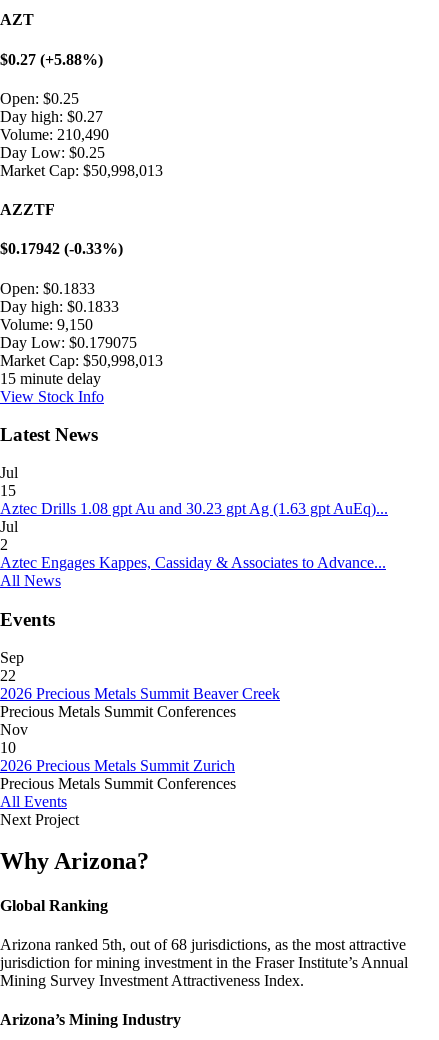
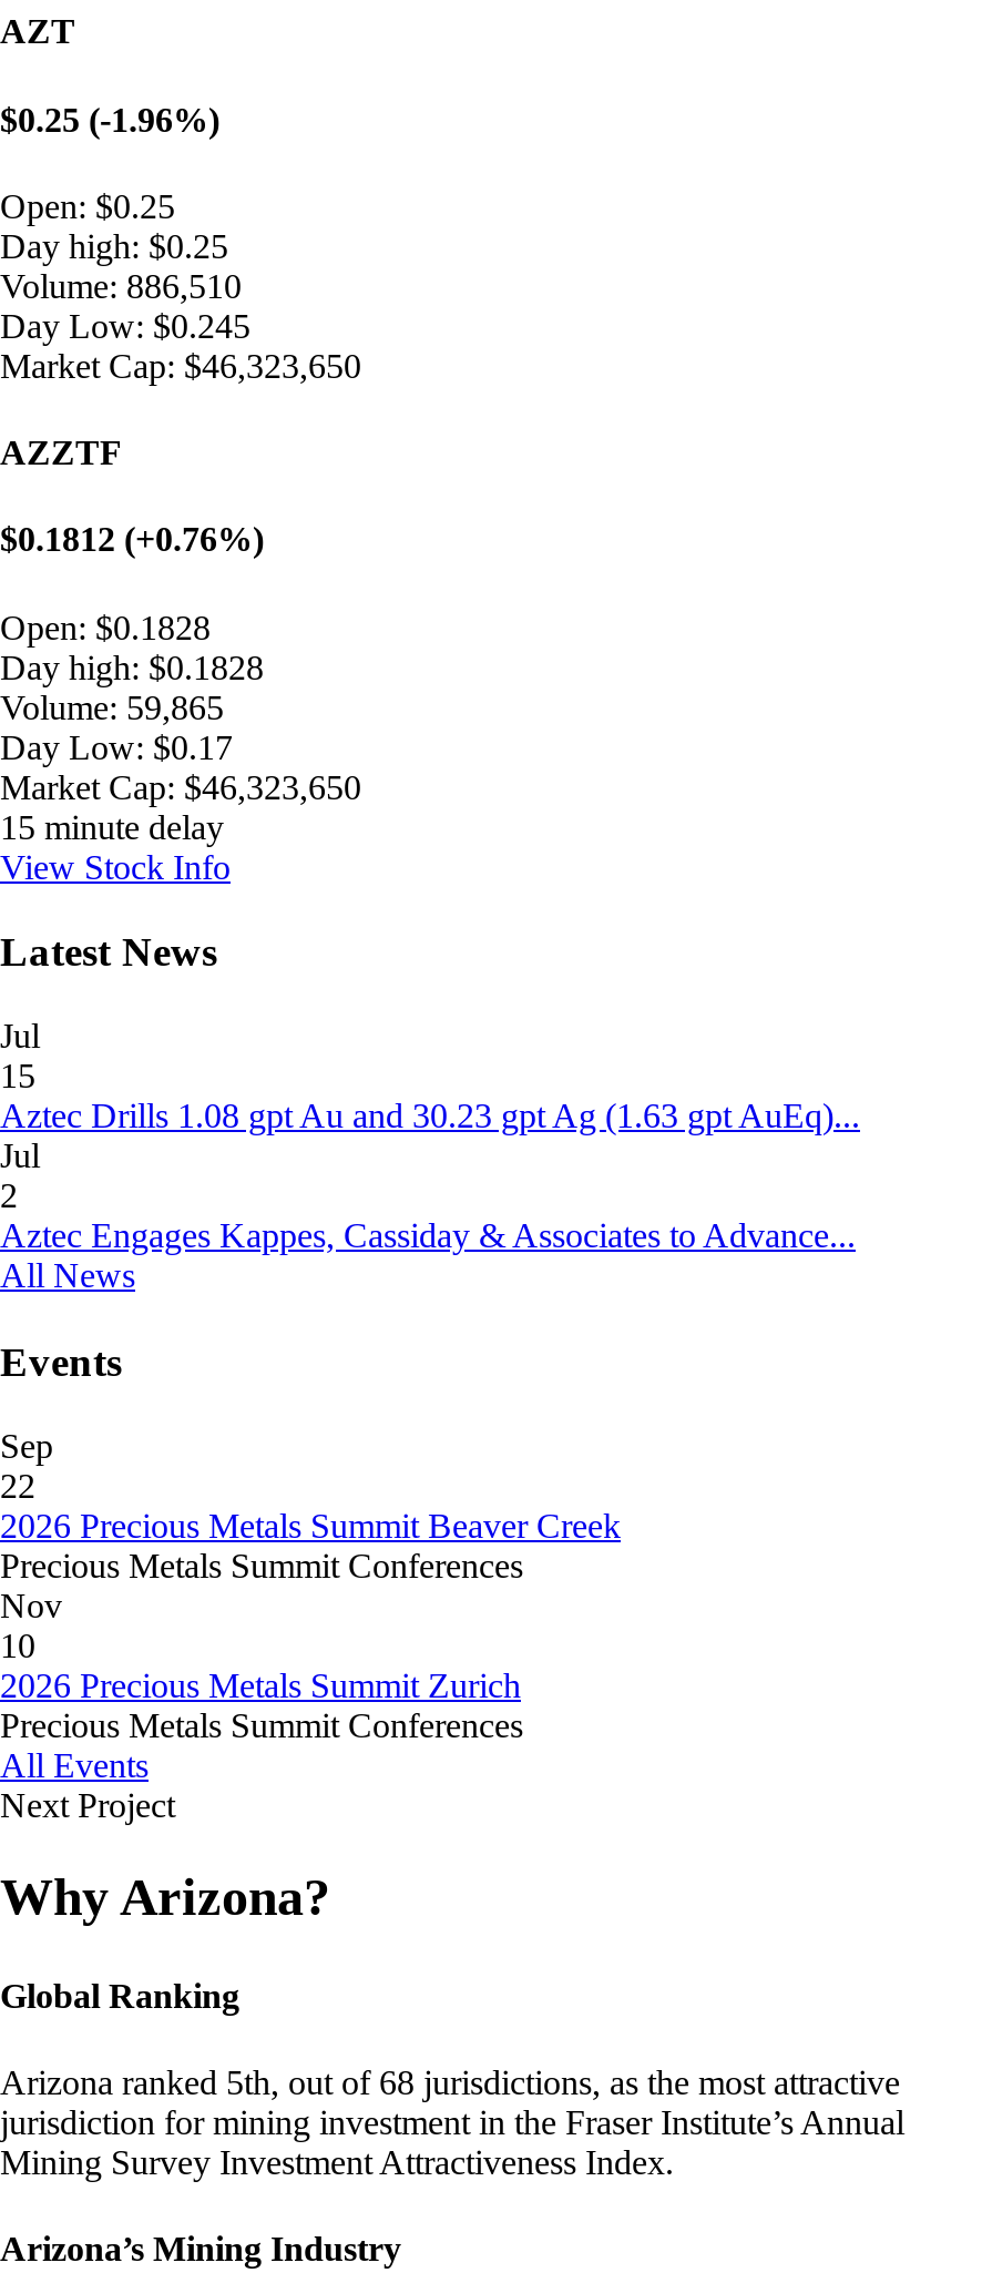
[0,51,103,68] $0.27 (+5.88%) -> [0,100,219,138] $0.25 (-1.96%)
[0,108,103,125] Day high: $0.27 -> [0,227,228,265] Day high: $0.25
[0,126,109,143] Volume: 210,490 -> [0,267,242,305] Volume: 886,510
[0,144,105,161] Day Low: $0.25 -> [0,307,250,345] Day Low: $0.245
[0,162,163,179] Market Cap: $50,998,013 -> [0,347,361,385] Market Cap: $46,323,650
[0,240,123,257] $0.17942 (-0.33%) -> [0,521,264,559] $0.1812 (+0.76%)
[0,280,95,297] Open: $0.1833 -> [0,608,211,646] Open: $0.1828
[0,298,119,315] Day high: $0.1833 -> [0,648,264,686] Day high: $0.1828
[0,316,93,333] Volume: 9,150 -> [0,688,224,726] Volume: 59,865
[0,334,137,351] Day Low: $0.179075 -> [0,728,233,766] Day Low: $0.17
[0,352,163,369] Market Cap: $50,998,013 -> [0,768,361,805] Market Cap: $46,323,650

